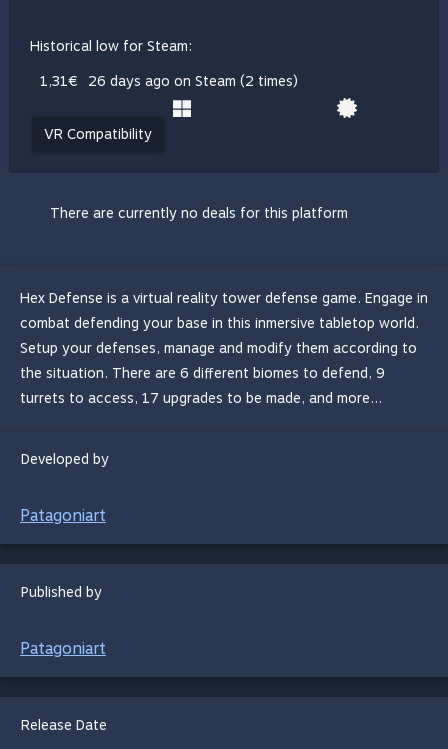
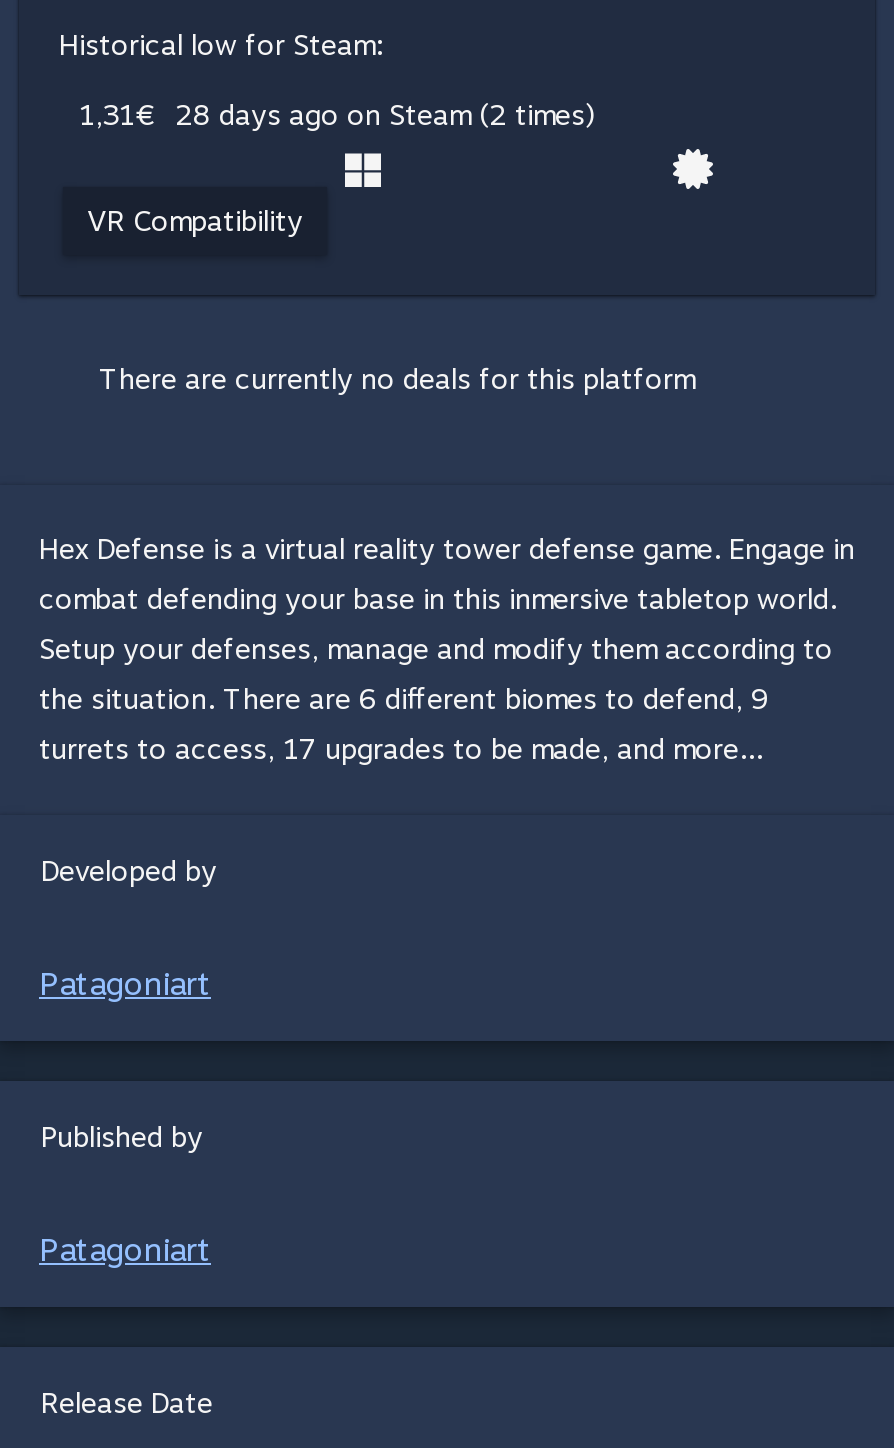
[88,73,298,89] 26 days ago on Steam (2 times) -> [175,99,595,131] 28 days ago on Steam (2 times)

